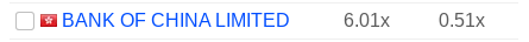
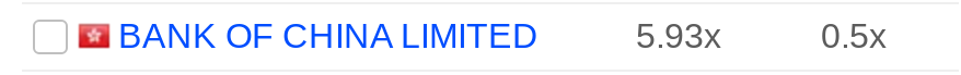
[343,10,484,30] 6.01x | 0.51x -> [636,17,887,54] 5.93x | 0.5x

